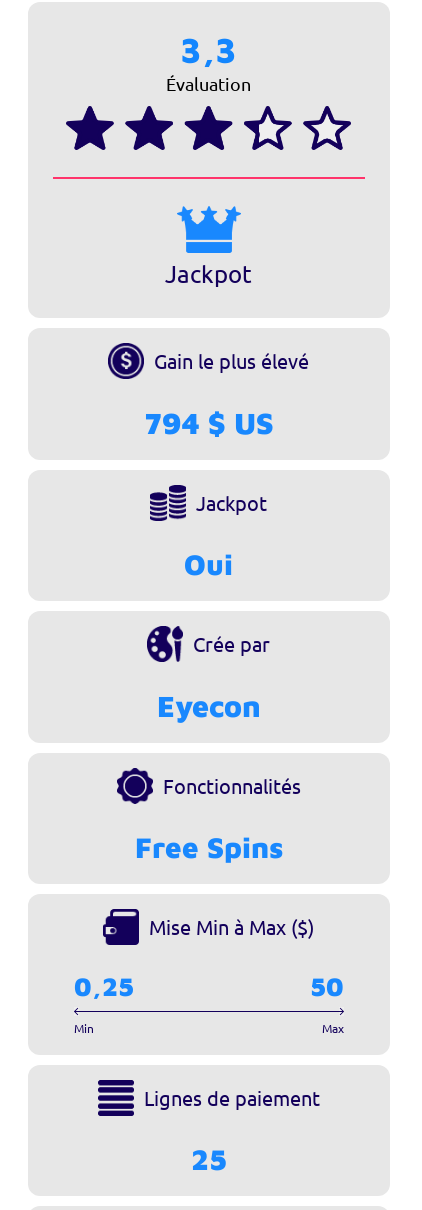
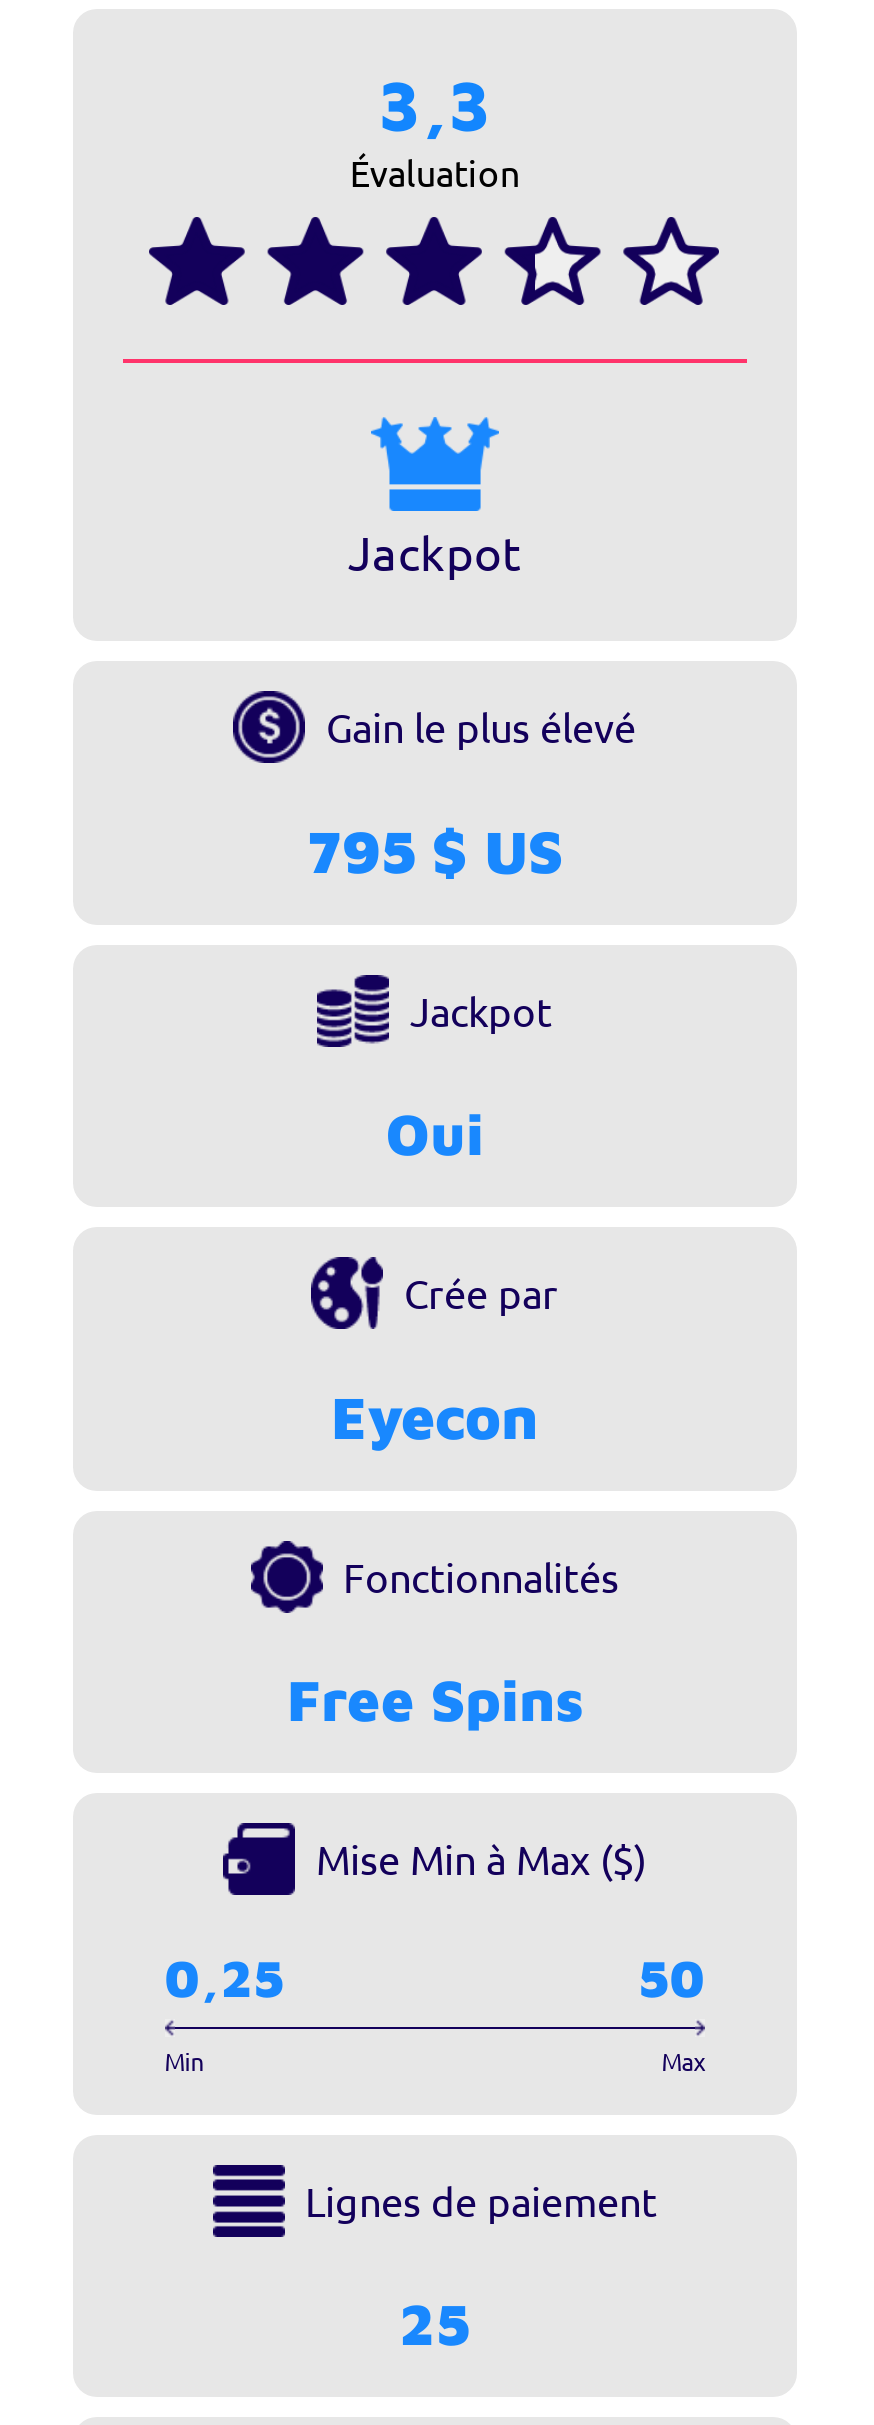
[144,405,274,440] 794 $ US -> [306,815,564,885] 795 $ US

